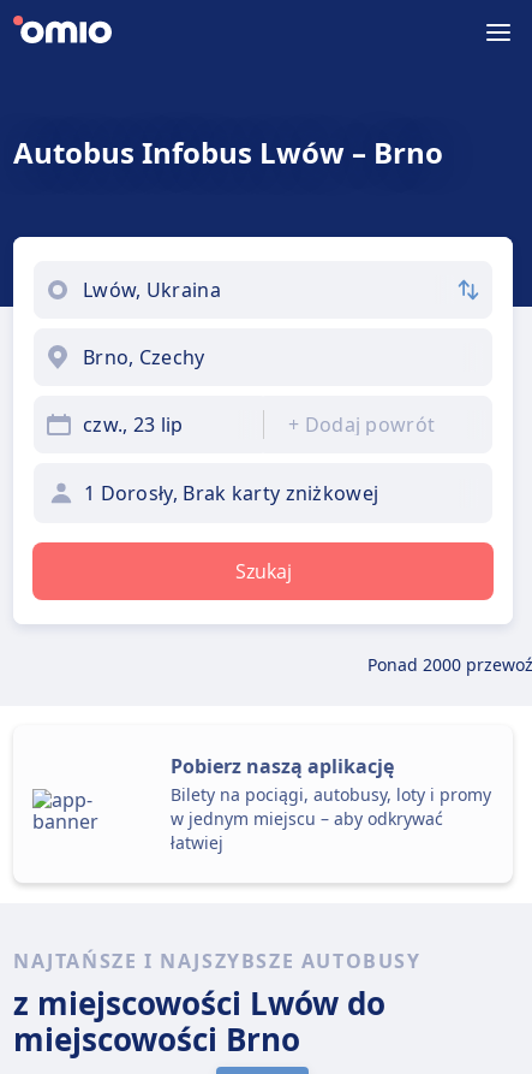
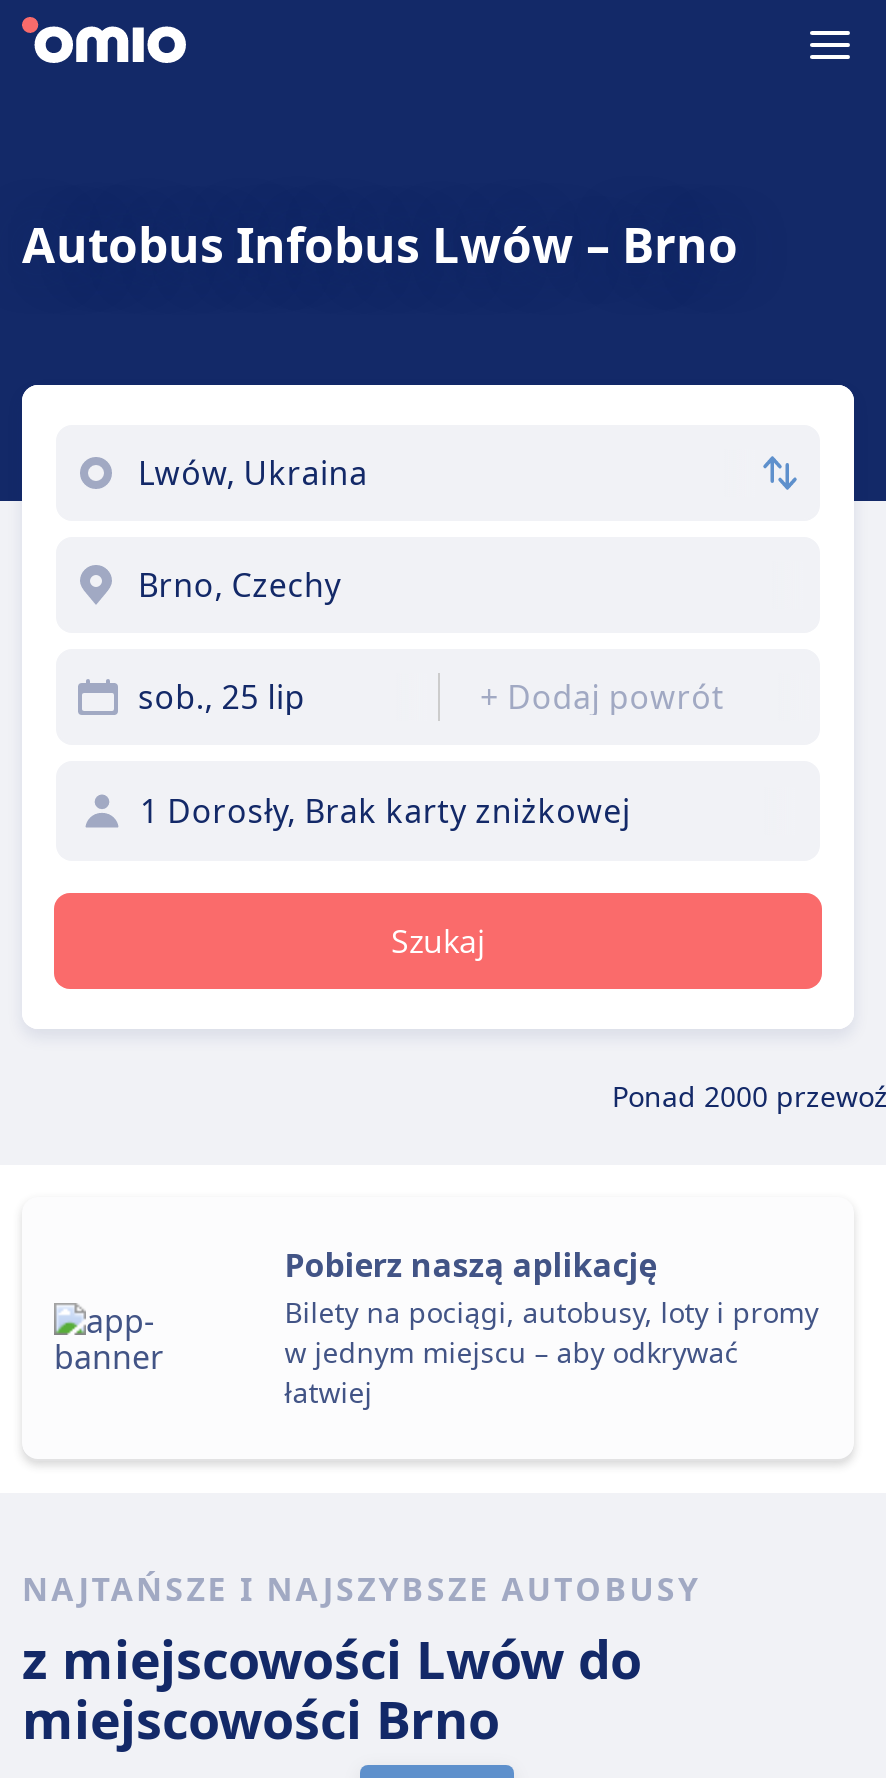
[83,411,183,438] czw., 23 lip -> [138,675,305,719] sob., 25 lip

